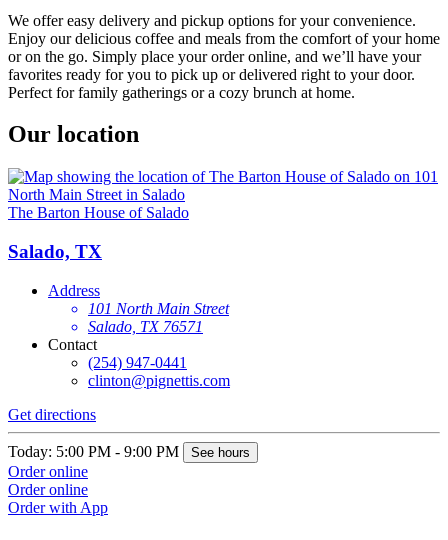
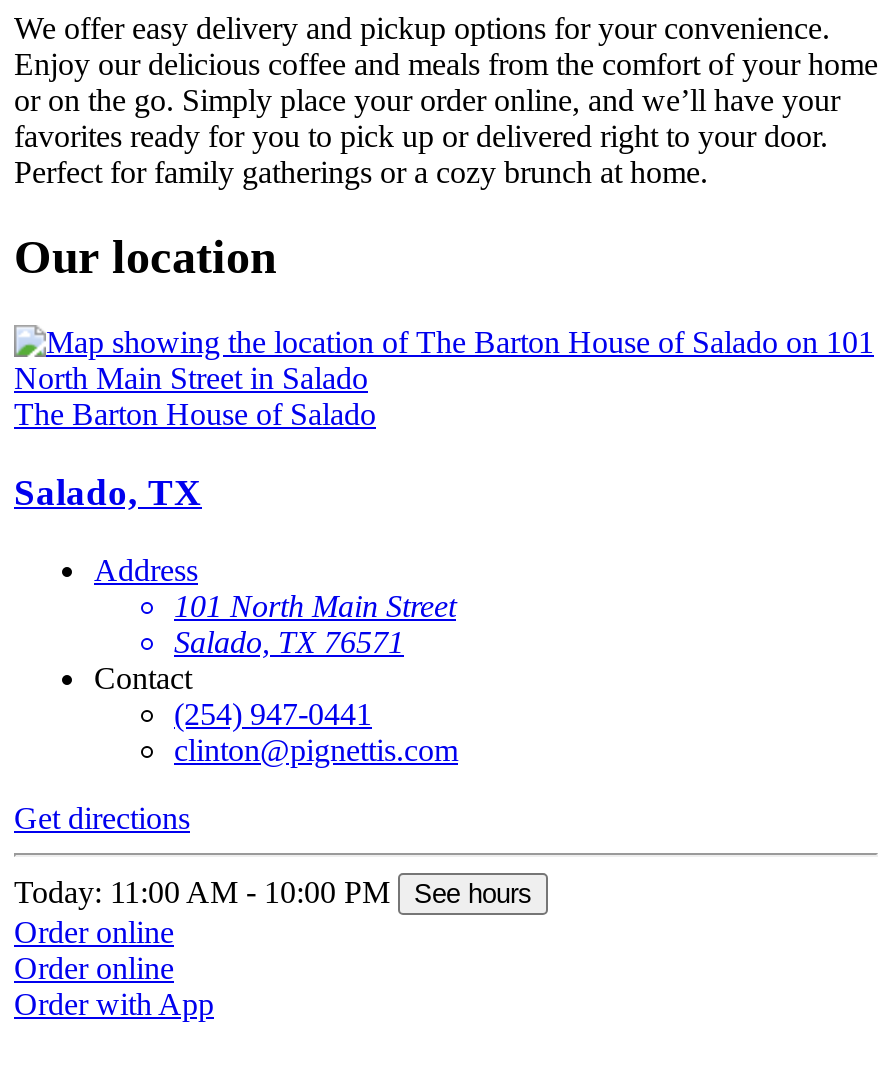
[8,443,250,460] Today: 5:00 PM - 9:00 PM See hours -> [14,875,532,909] Today: 11:00 AM - 10:00 PM See hours

